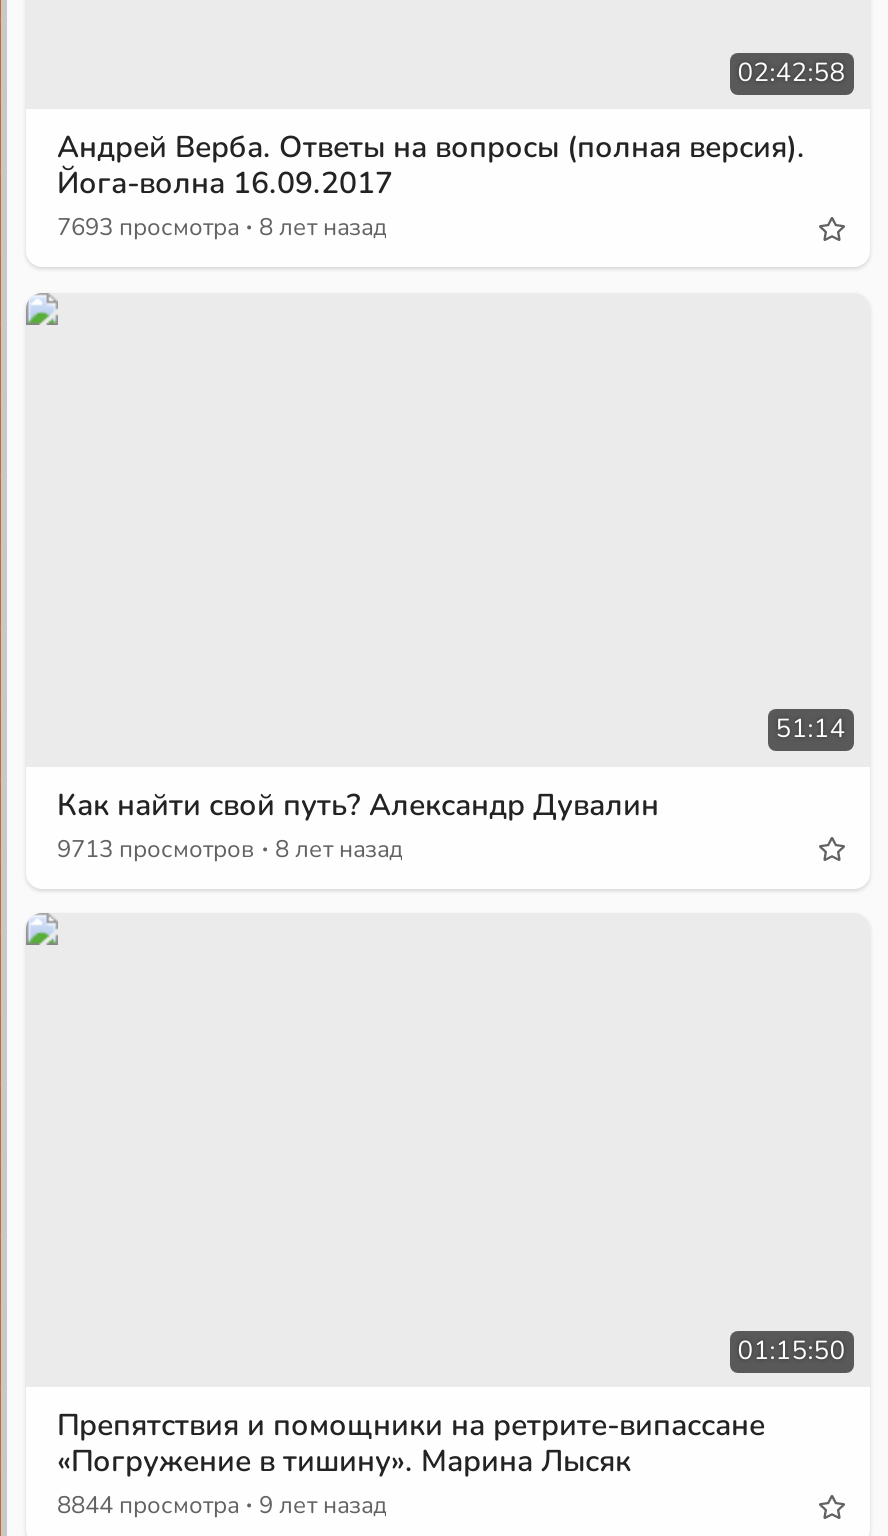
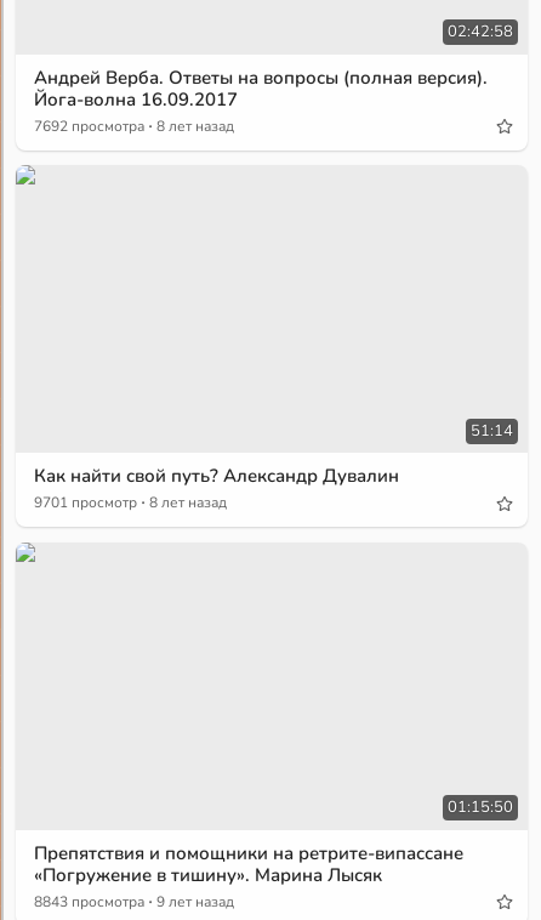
[57,202,387,250] 7693 просмотра · 8 лет назад -> [34,110,235,139] 7692 просмотра · 8 лет назад
[57,823,403,871] 9713 просмотров · 8 лет назад -> [34,487,227,516] 9701 просмотр · 8 лет назад
[57,1480,387,1528] 8844 просмотра · 9 лет назад -> [34,886,235,915] 8843 просмотра · 9 лет назад

